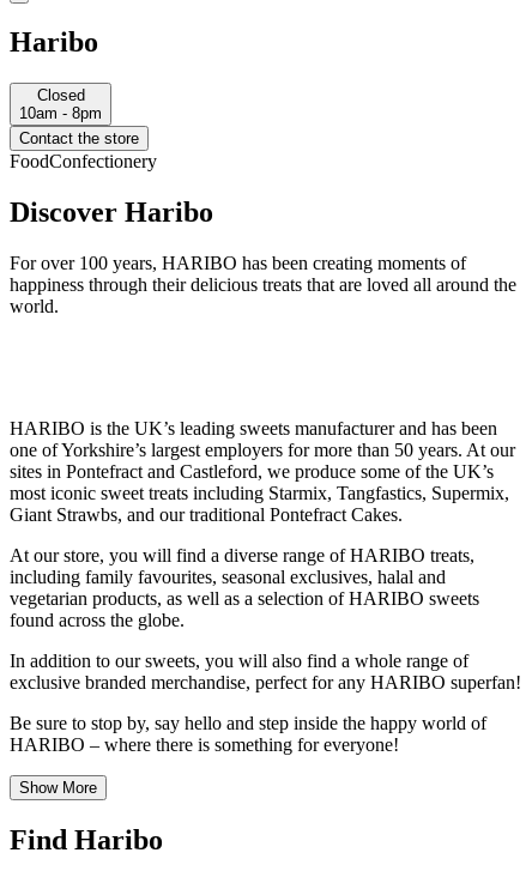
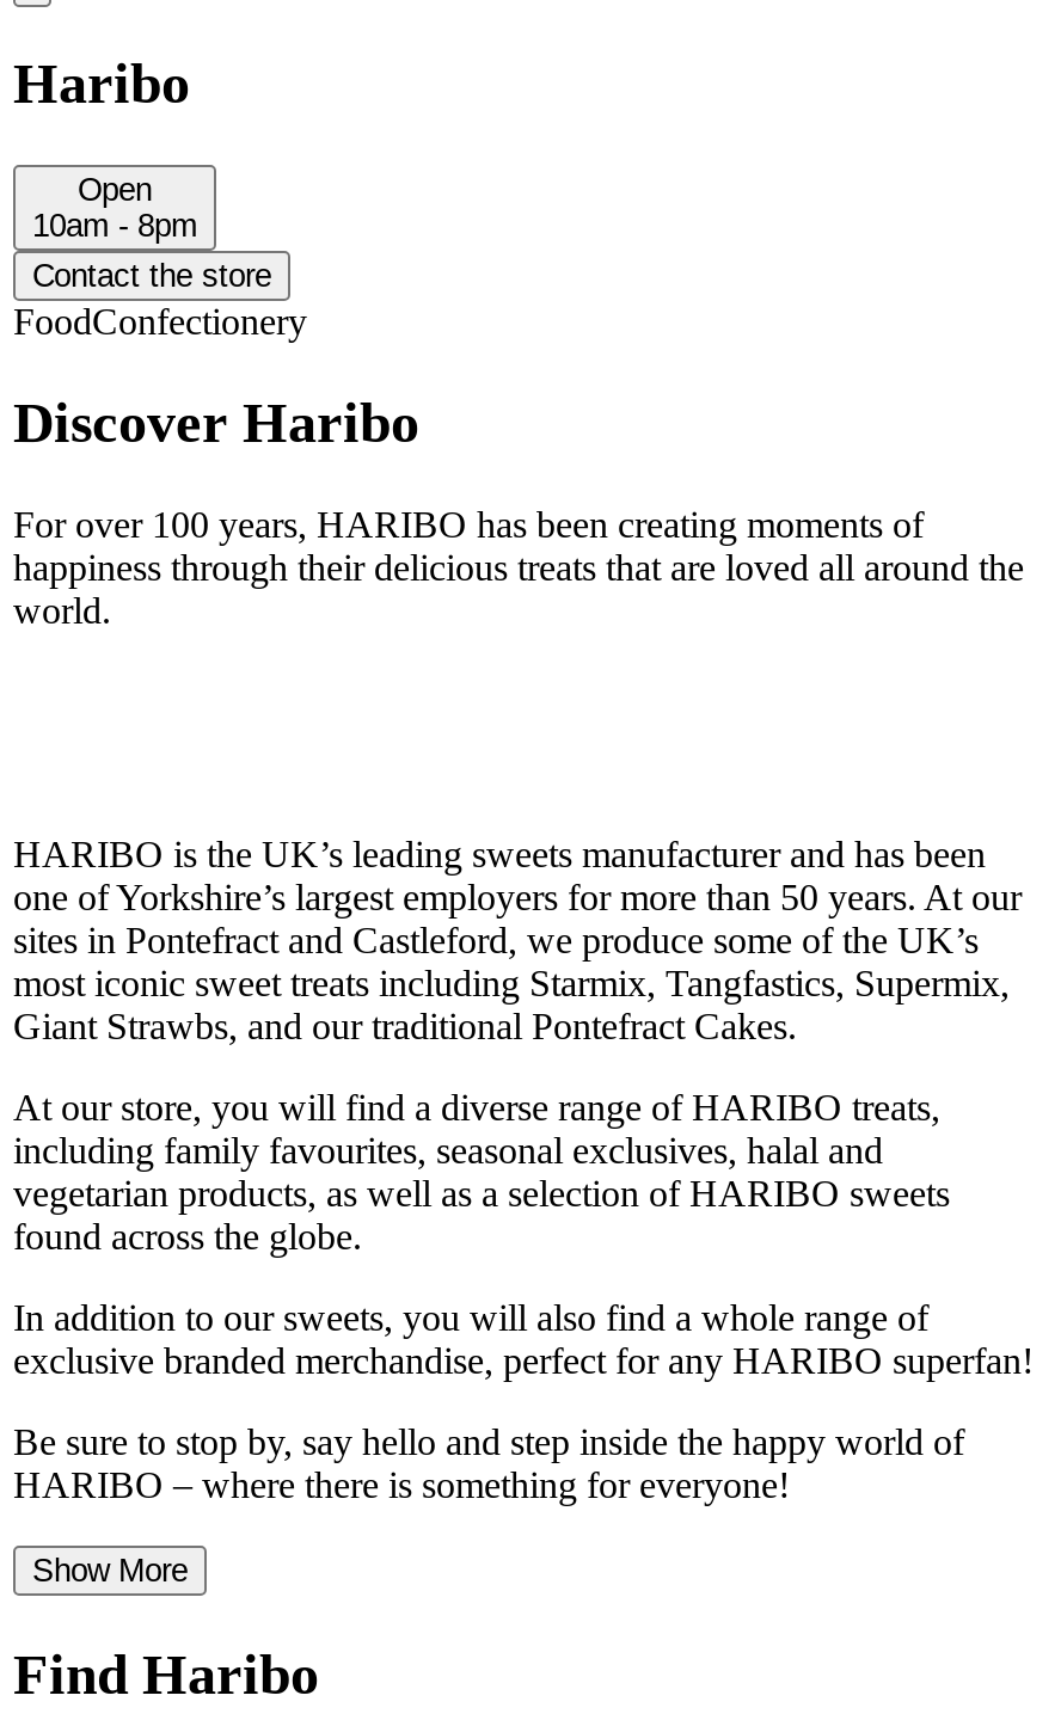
[37,87,84,105] Closed -> [78,173,152,209] Open

